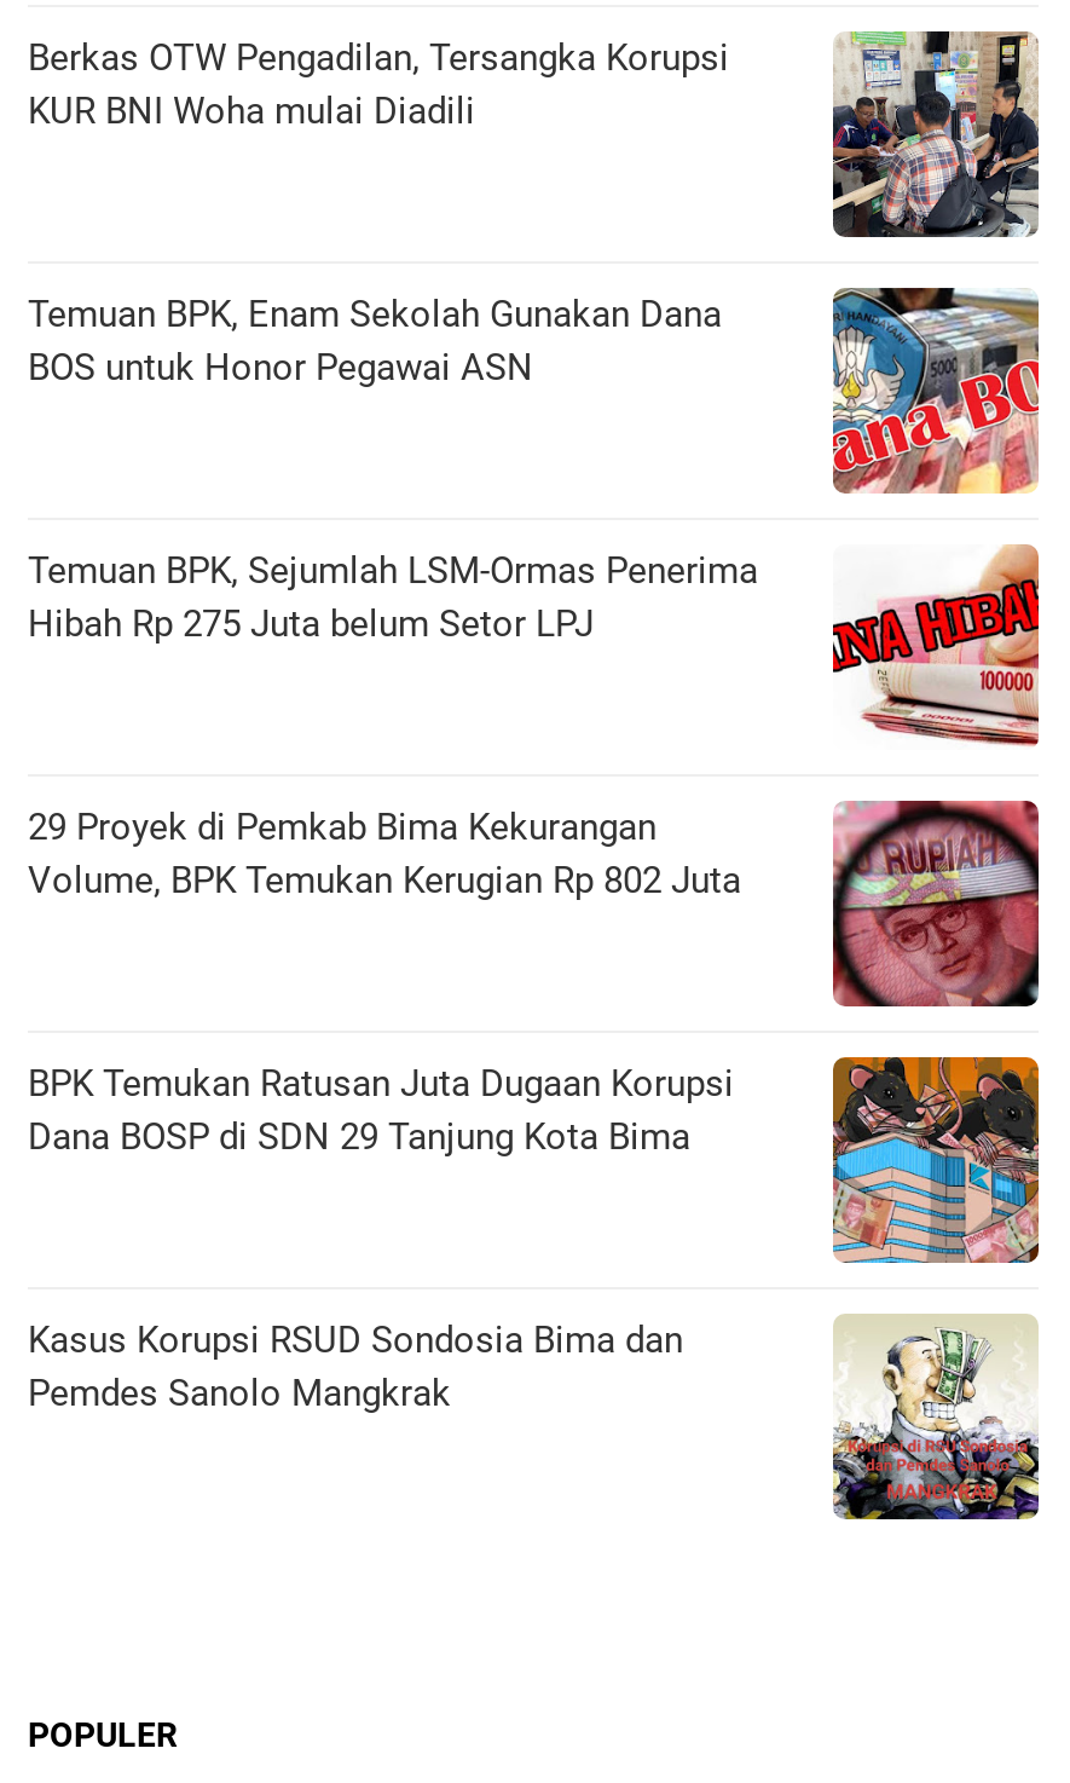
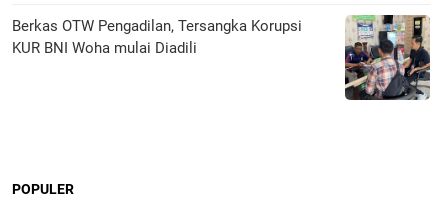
[28,293,722,390] Temuan BPK, Enam Sekolah Gunakan Dana | BOS untuk Honor Pegawai ASN -> none
[831,285,1041,496] [image] -> none
[28,542,1041,748] [image] | Temuan BPK, Sejumlah LSM-Ormas Penerima | Hibah Rp 275 Juta belum Setor LPJ -> none
[28,798,1041,1009] [image] | 29 Proyek di Pemkab Bima Kekurangan | Volume, BPK Temukan Kerugian Rp 802 Juta -> none
[28,1055,1041,1265] [image] | BPK Temukan Ratusan Juta Dugaan Korupsi | Dana BOSP di SDN 29 Tanjung Kota Bima -> none
[28,1319,683,1416] Kasus Korupsi RSUD Sondosia Bima dan | Pemdes Sanolo Mangkrak -> none
[833,1314,1039,1522] [image] -> none

